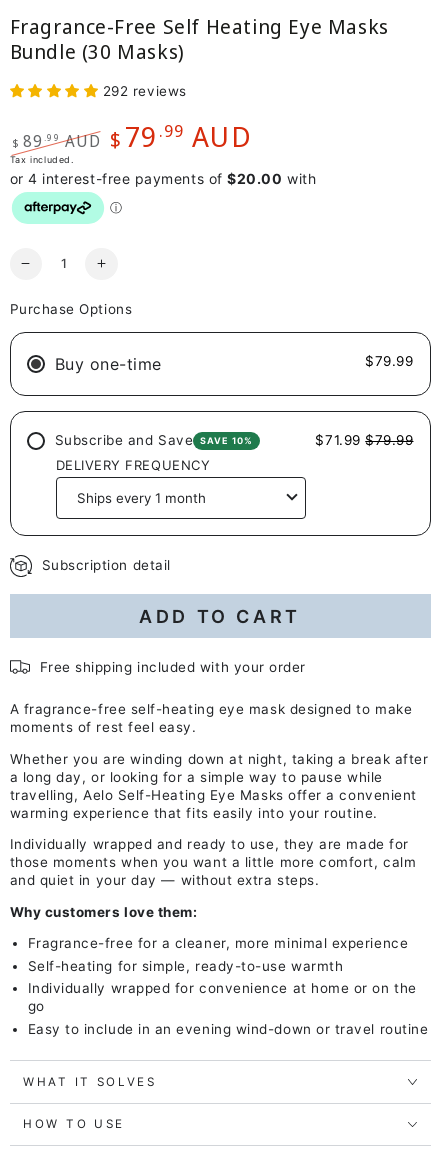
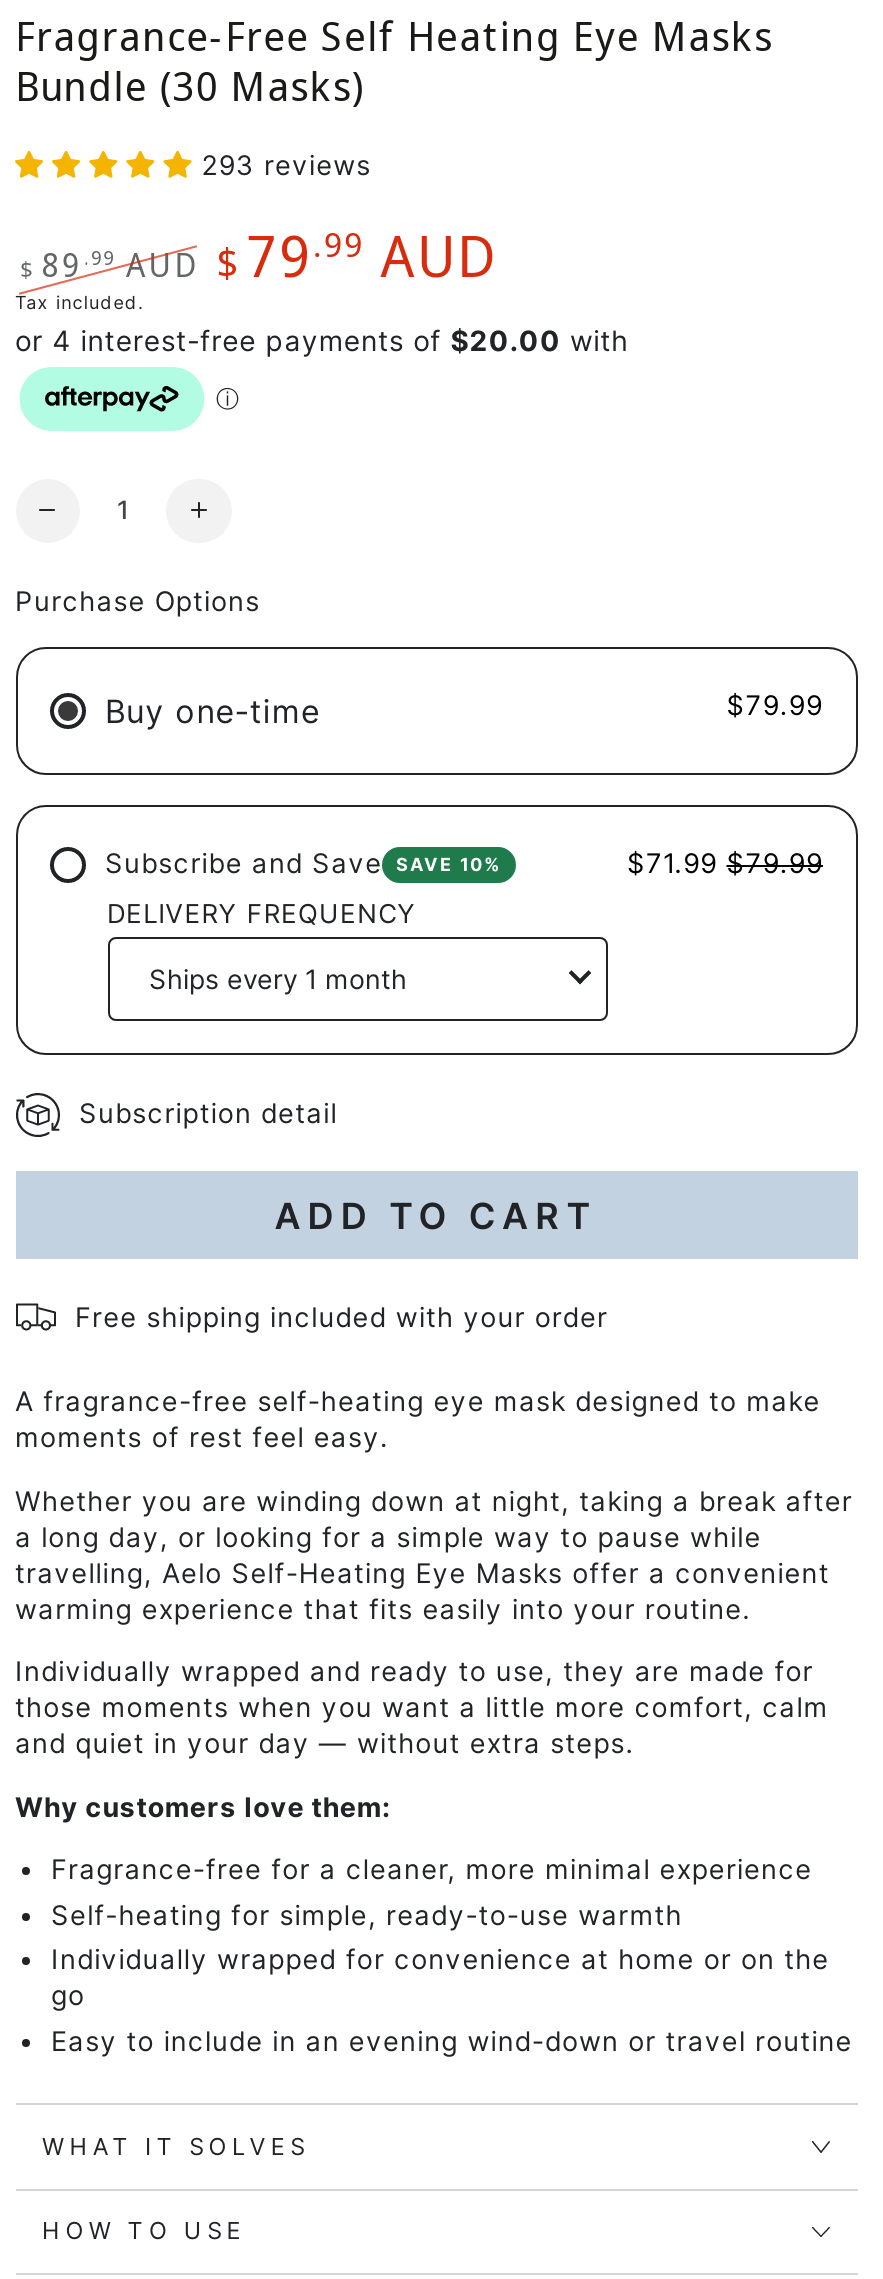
[103,83,187,99] 292 reviews -> [202,149,371,181] 293 reviews

